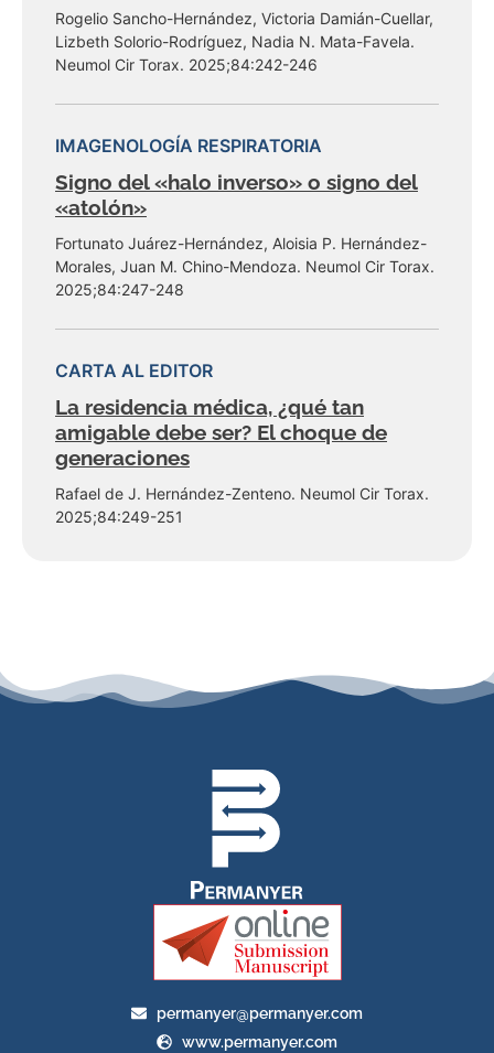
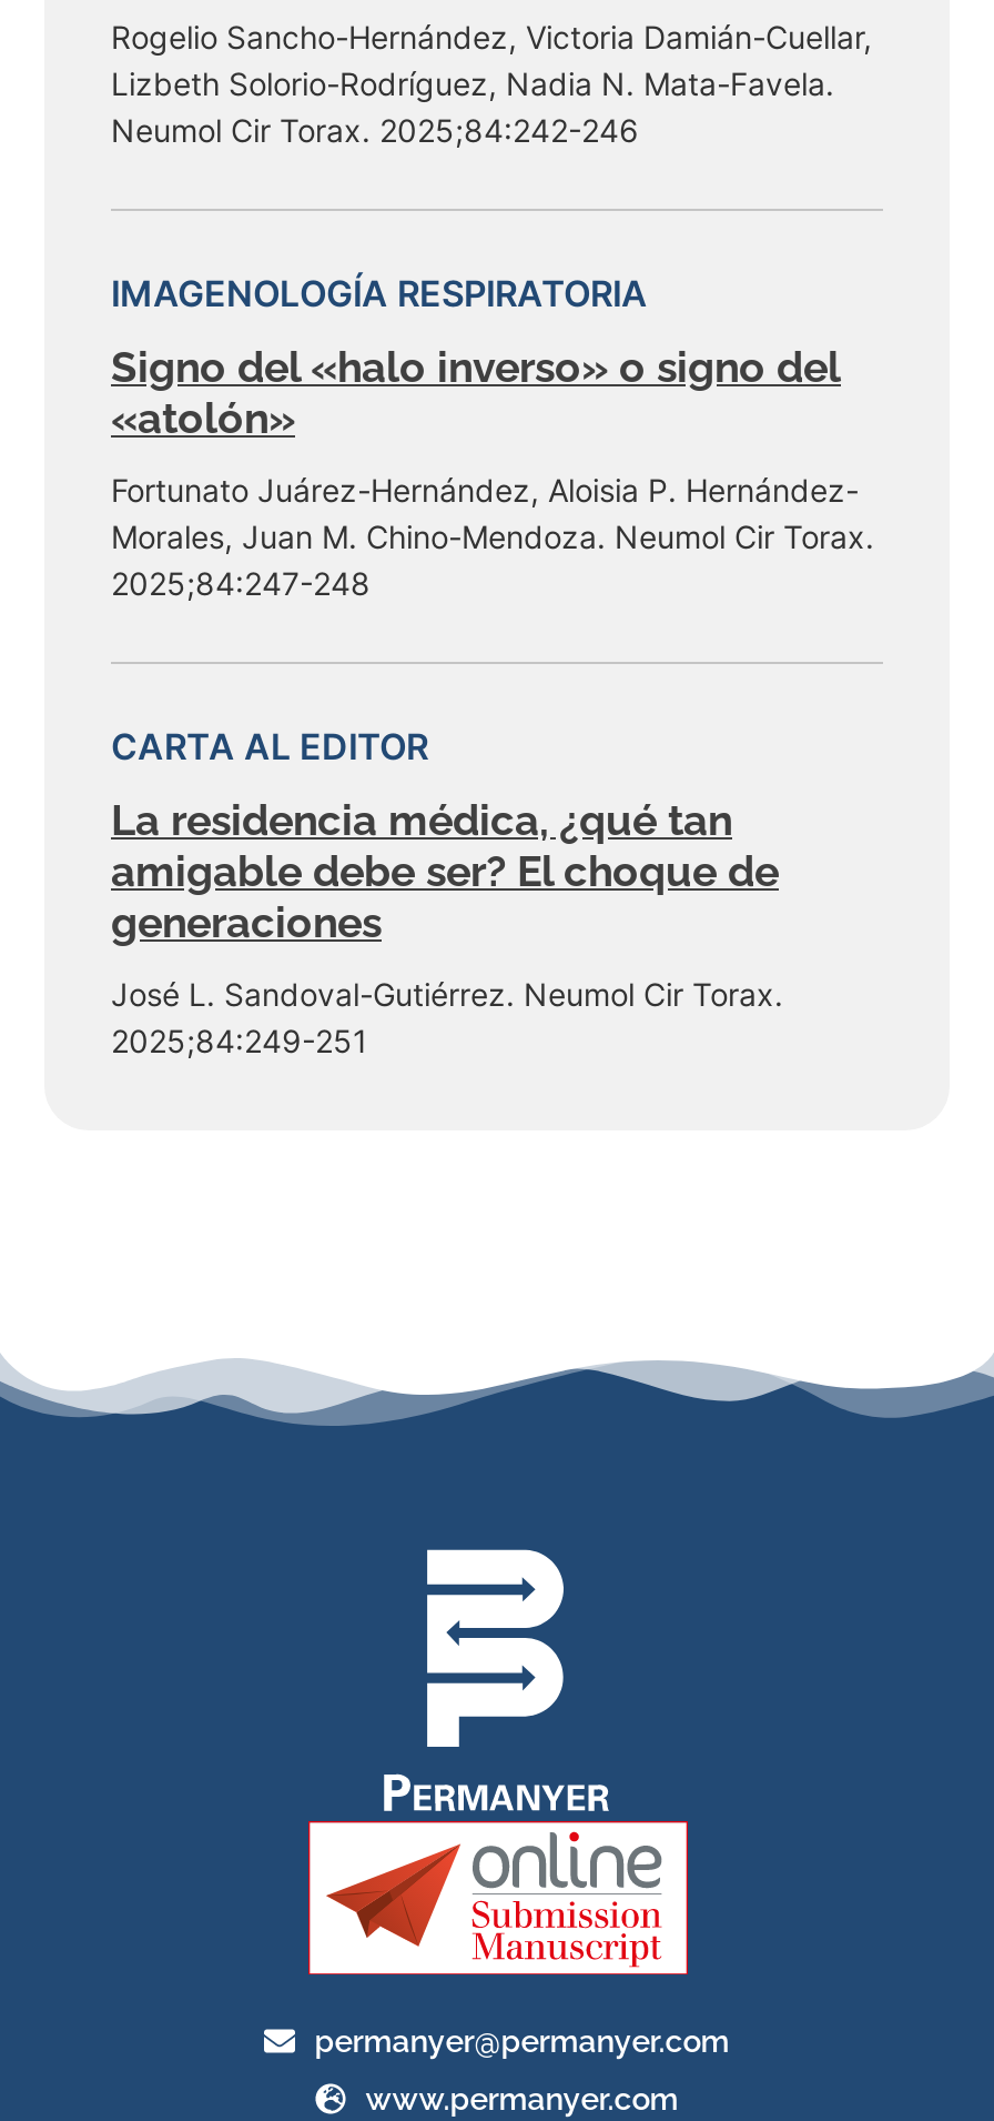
[55,484,429,503] Rafael de J. Hernández-Zenteno. Neumol Cir Torax. -> [111,975,783,1012] José L. Sandoval-Gutiérrez. Neumol Cir Torax.

